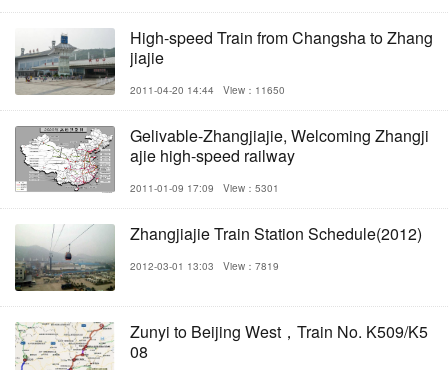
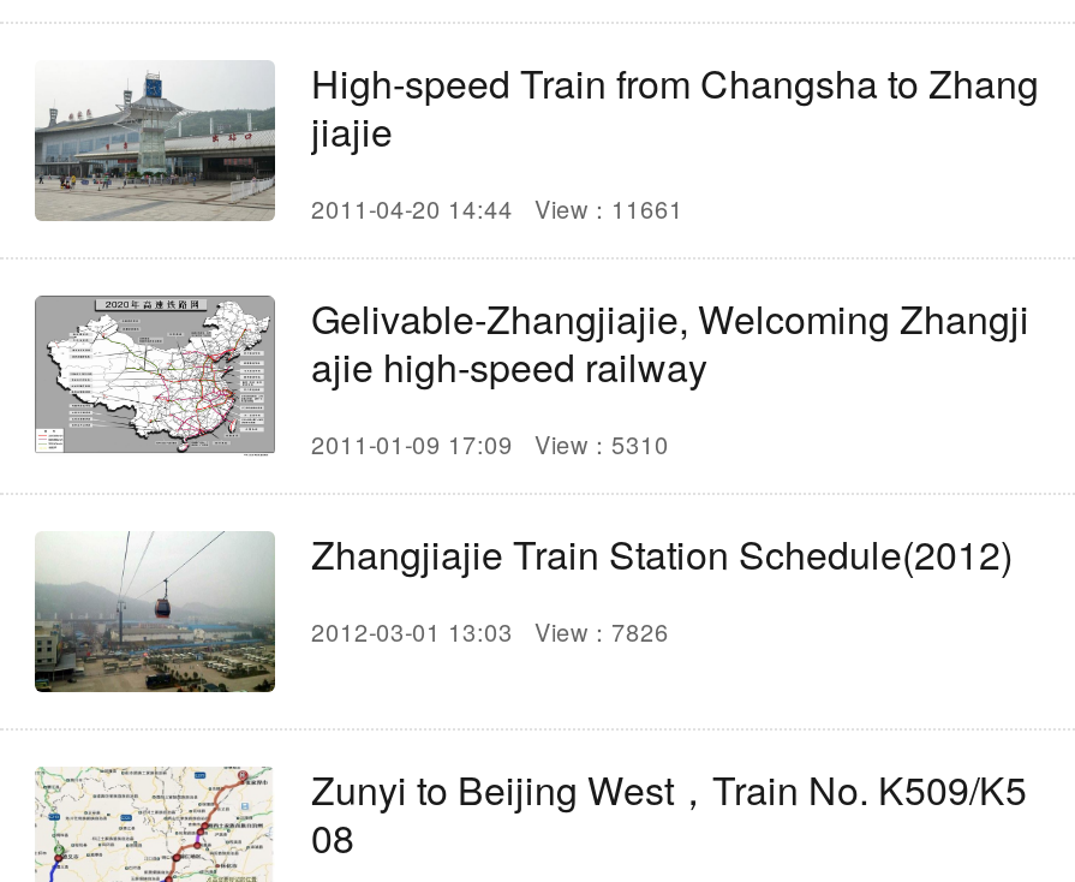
[130,83,285,97] 2011-04-20 14:44 View：11650 -> [311,192,683,225] 2011-04-20 14:44 View：11661
[130,181,279,195] 2011-01-09 17:09 View：5301 -> [311,427,669,461] 2011-01-09 17:09 View：5310
[130,259,279,273] 2012-03-01 13:03 View：7819 -> [311,615,669,648] 2012-03-01 13:03 View：7826

